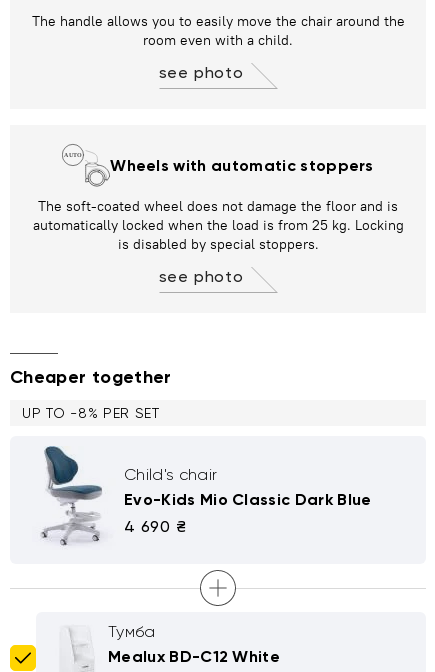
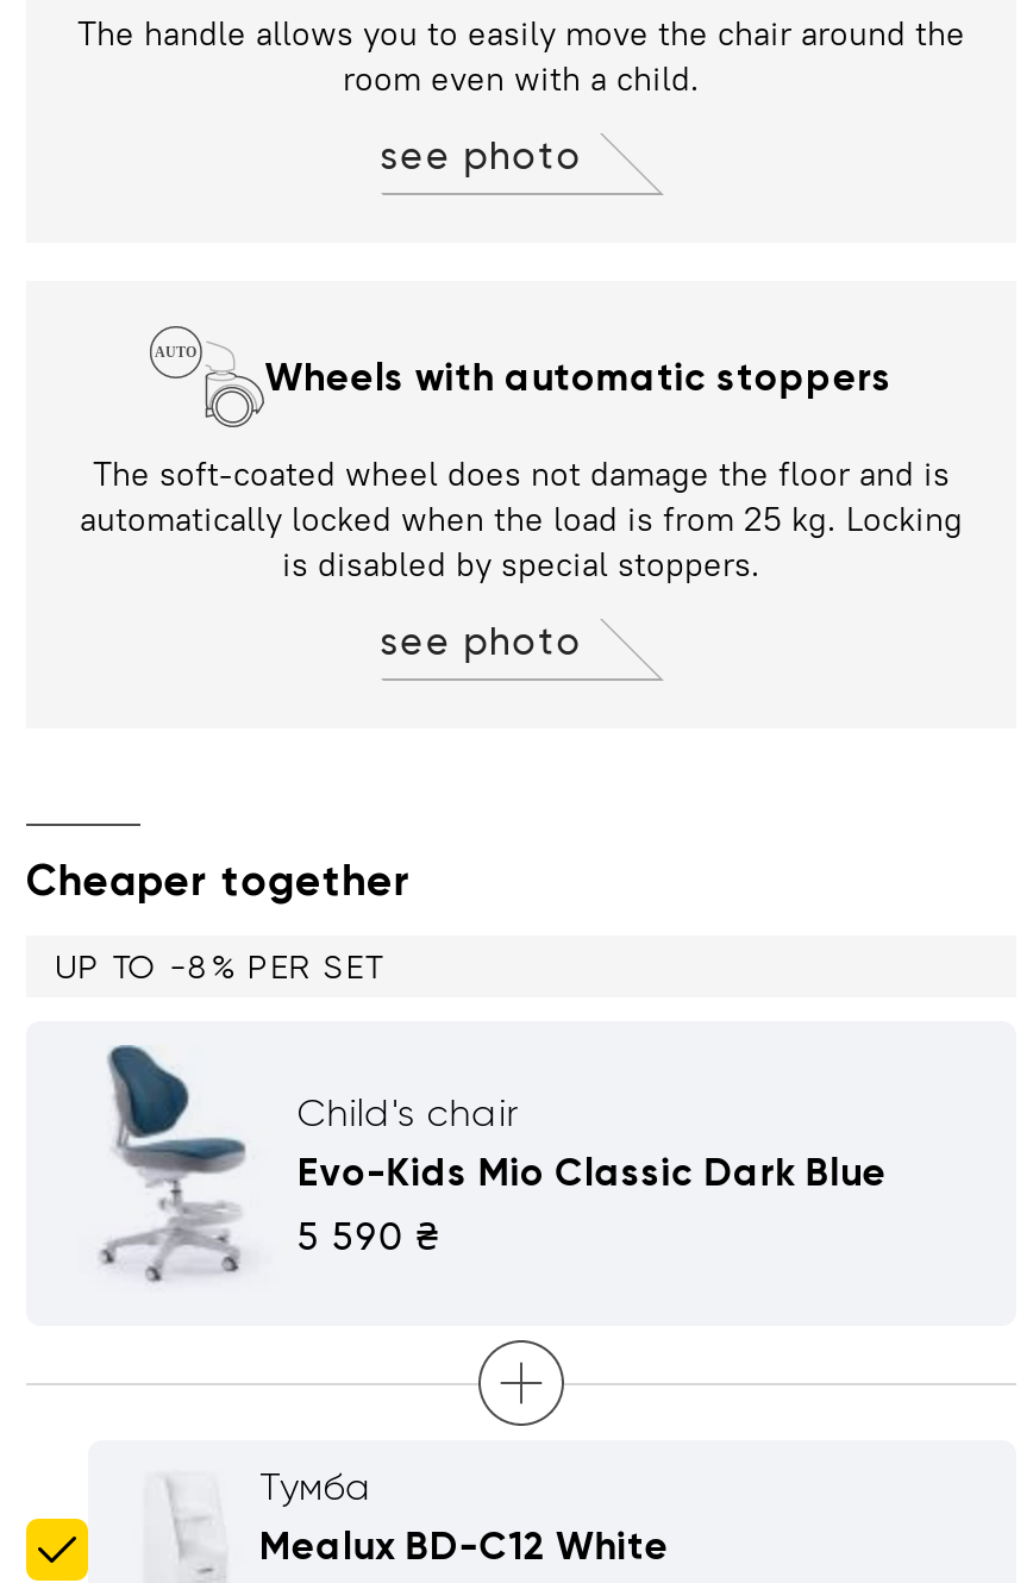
[124,517,187,536] 4 690 ₴ -> [298,1213,442,1258] 5 590 ₴

